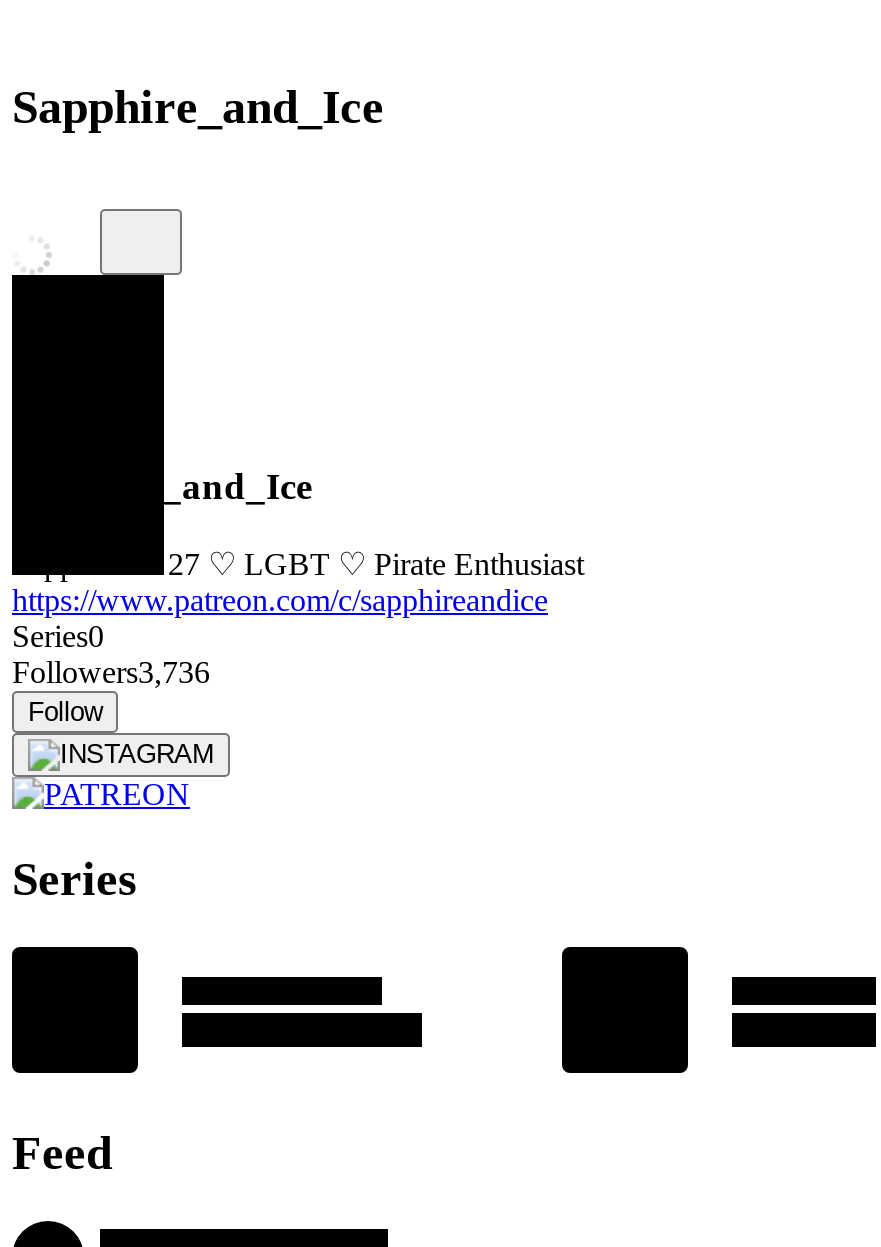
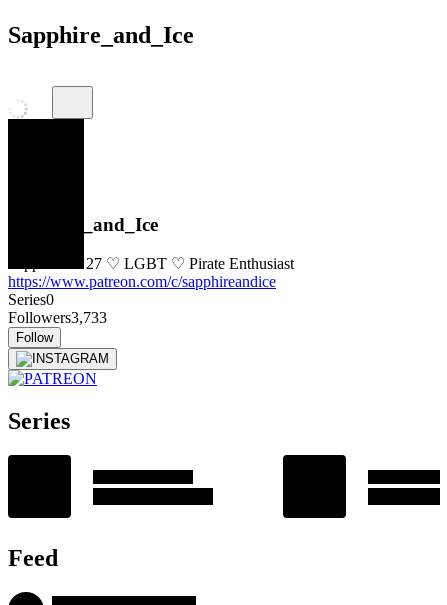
[12,655,210,689] Followers3,736 -> [8,309,107,326] Followers3,733

